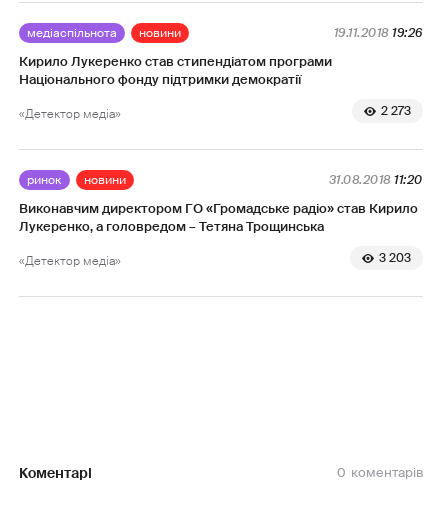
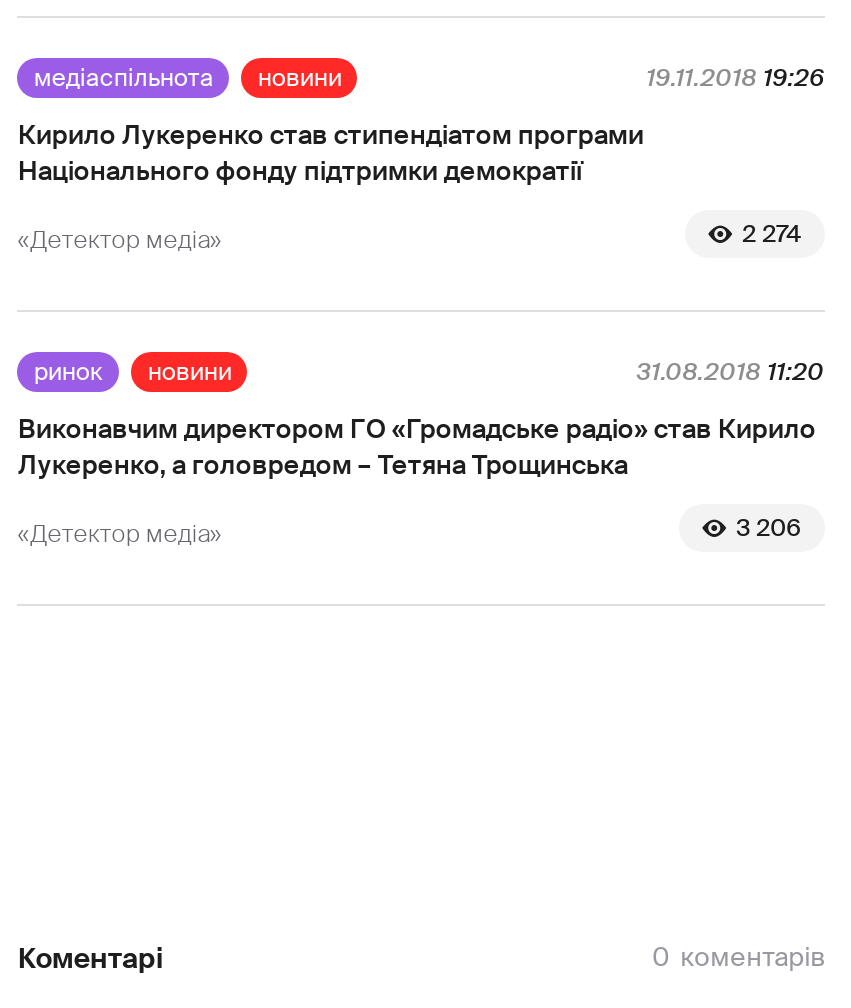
[381,103,411,119] 2 273 -> [742,219,800,251] 2 274
[379,250,411,266] 3 203 -> [736,513,800,545] 3 206

